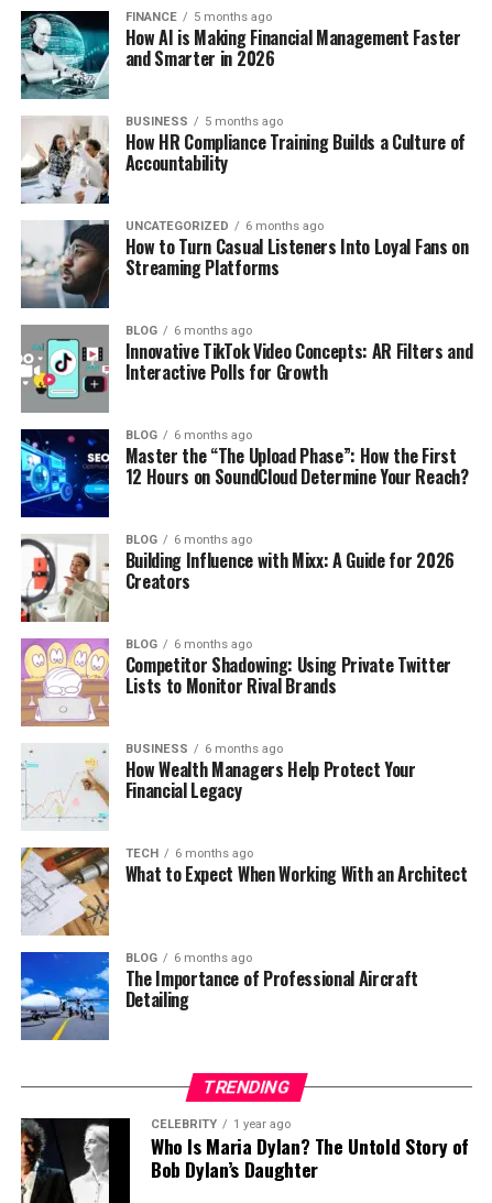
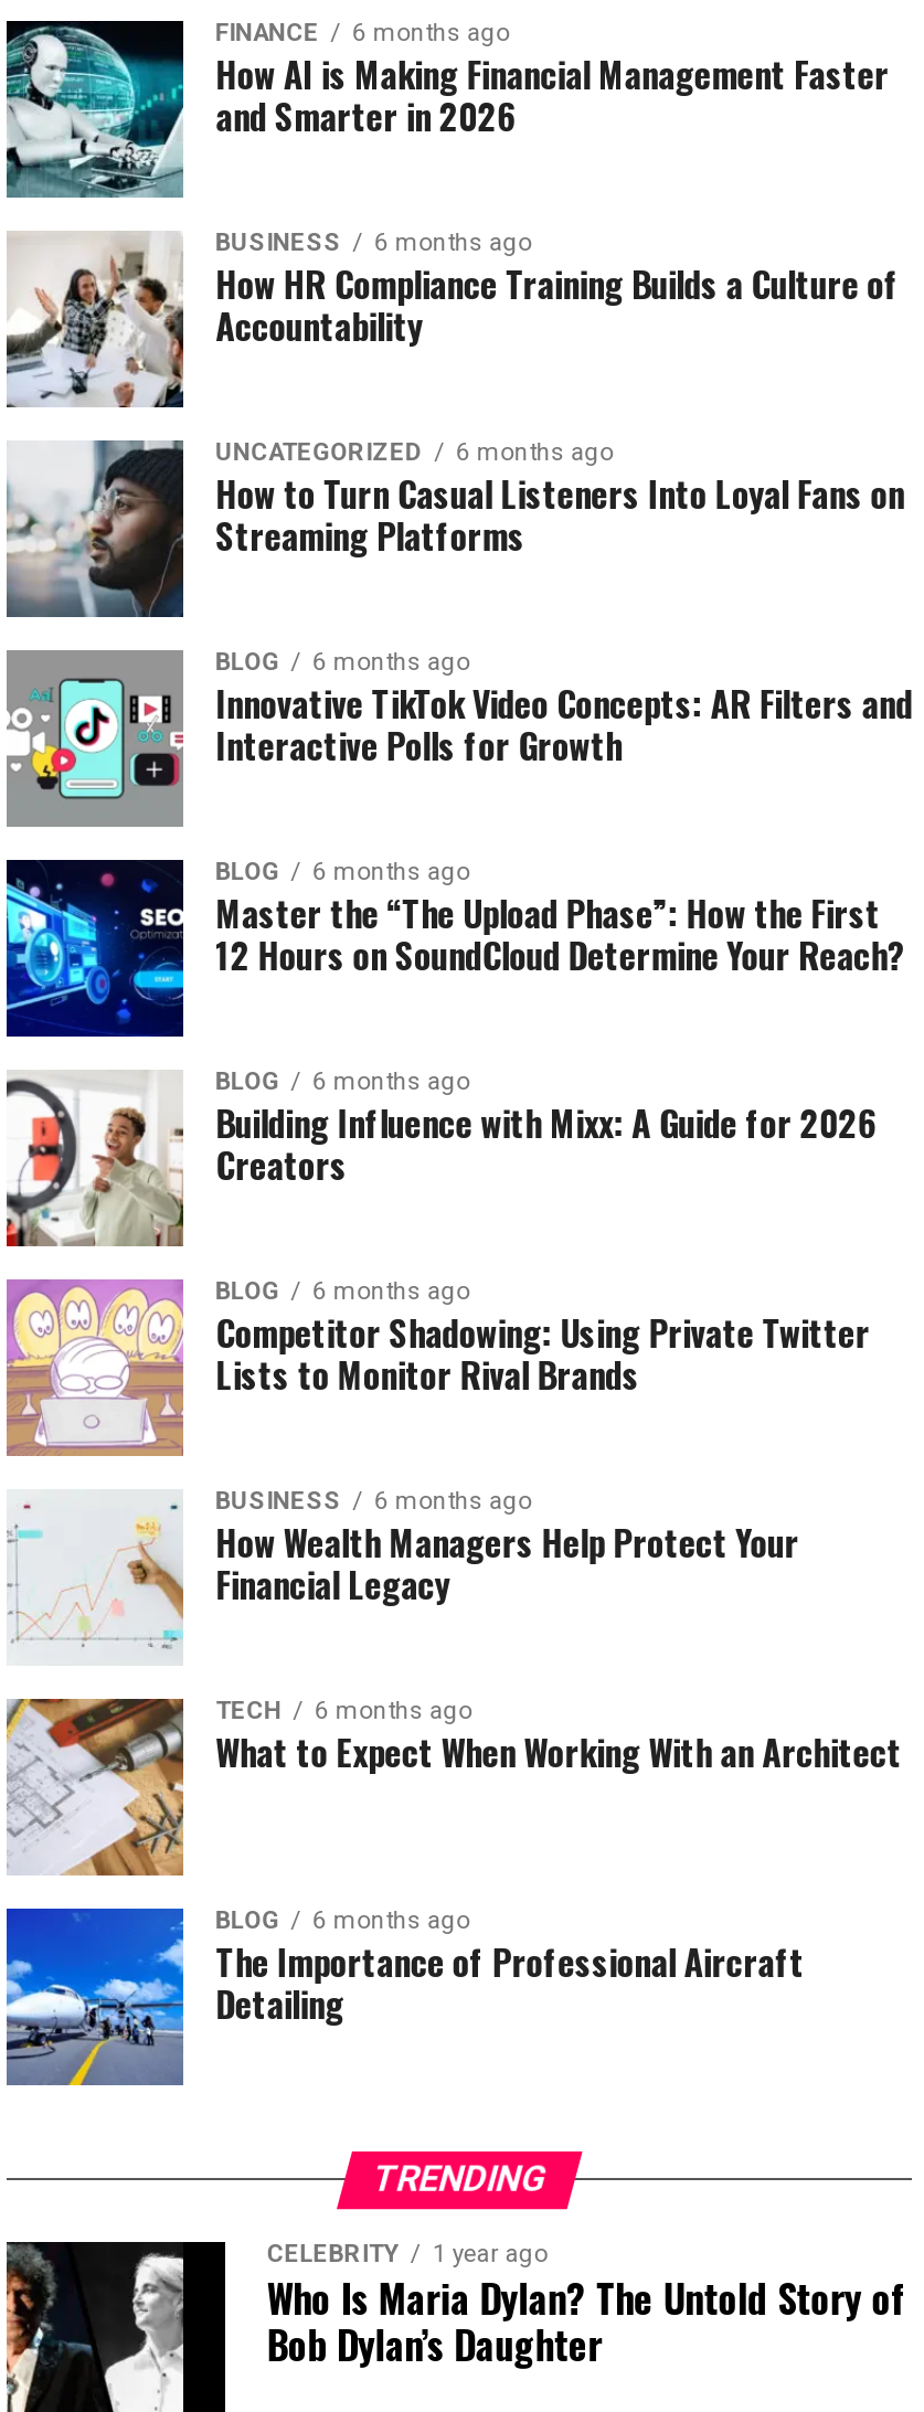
[125,10,272,24] FINANCE 5 months ago -> [216,19,509,48] FINANCE 6 months ago
[125,115,283,129] BUSINESS 5 months ago -> [216,229,531,258] BUSINESS 6 months ago

